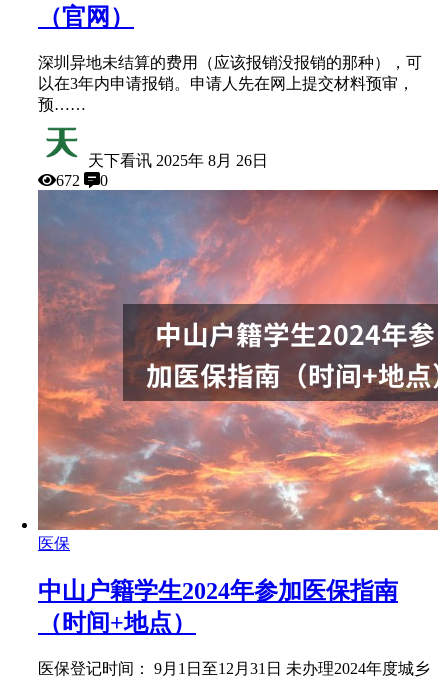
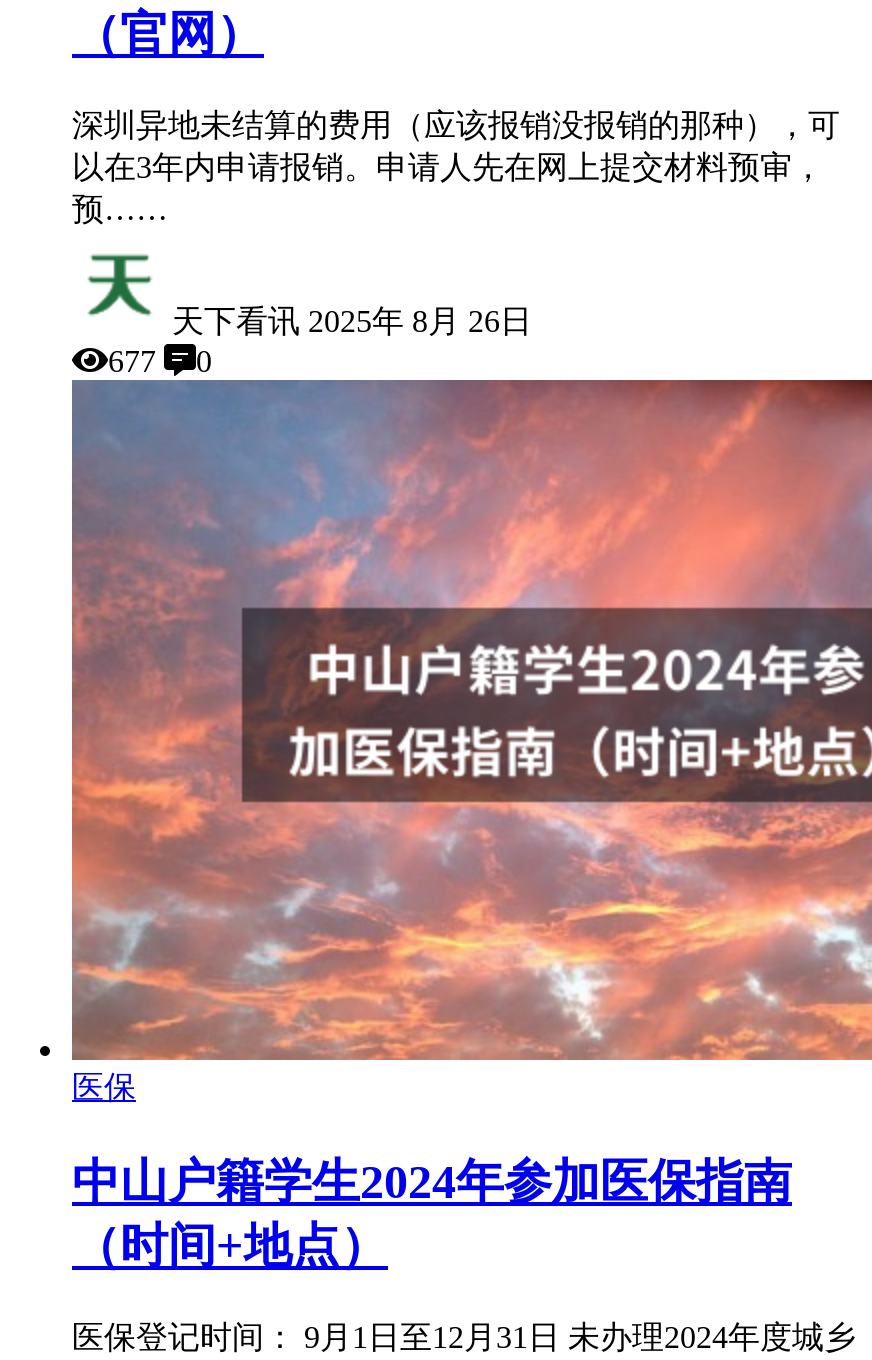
[56,172,80,189] 672 -> [108,345,156,379] 677

